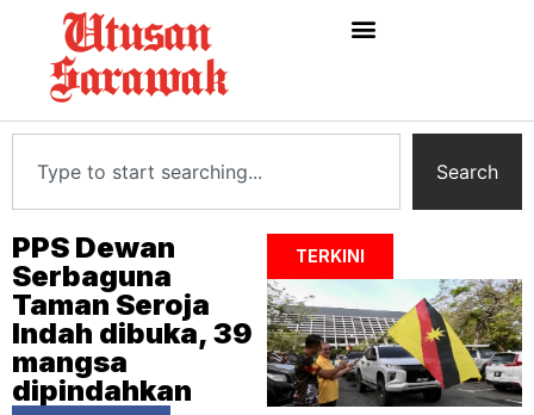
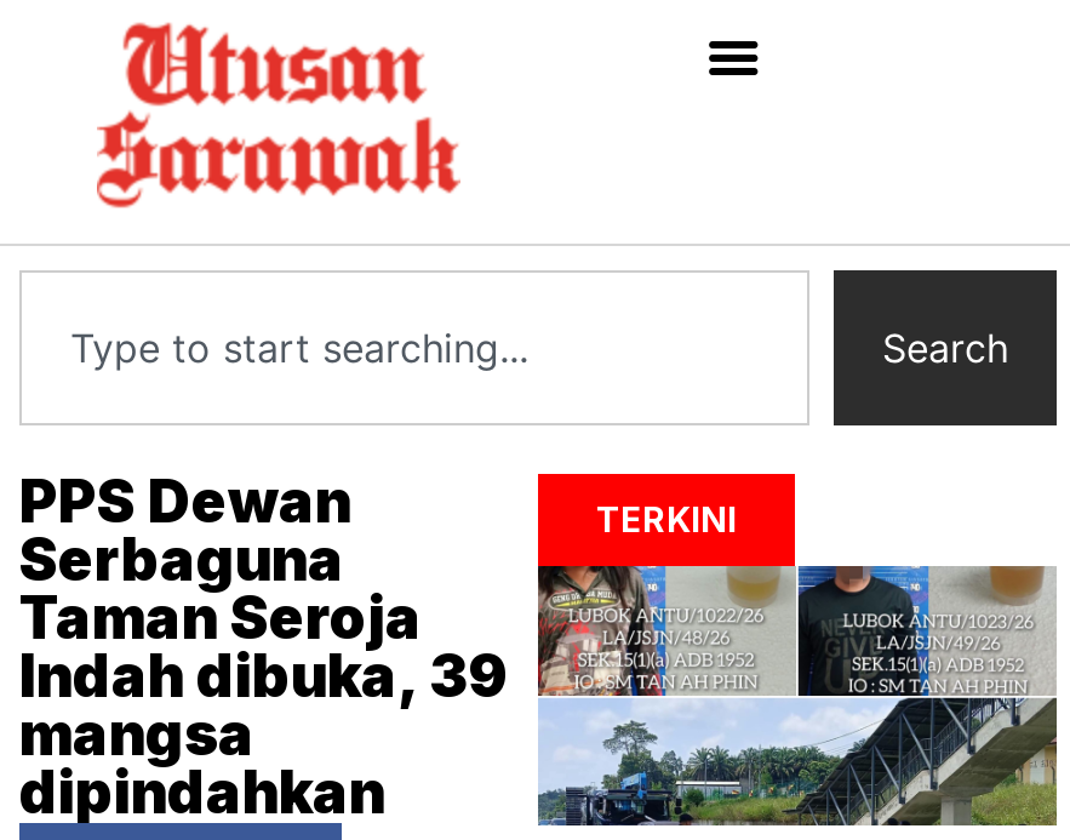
[266,278,523,408] [image] -> [536,564,1059,828] [image]

